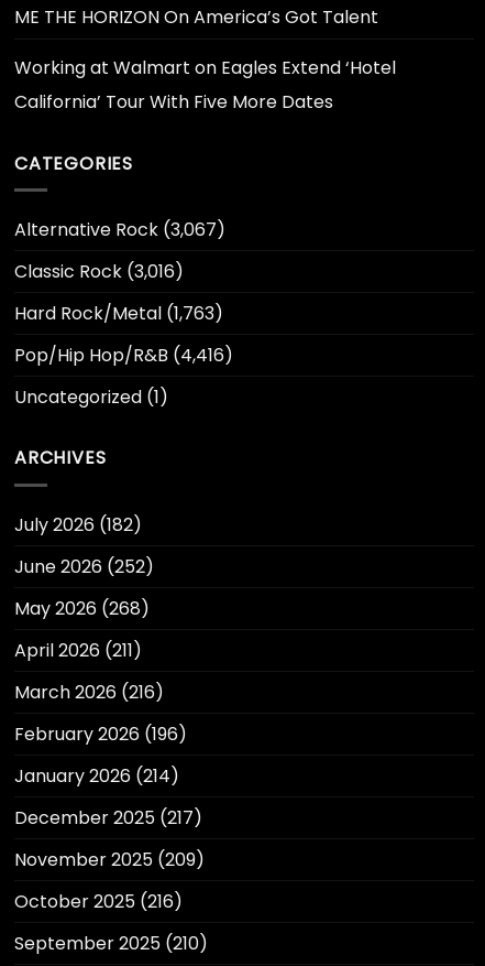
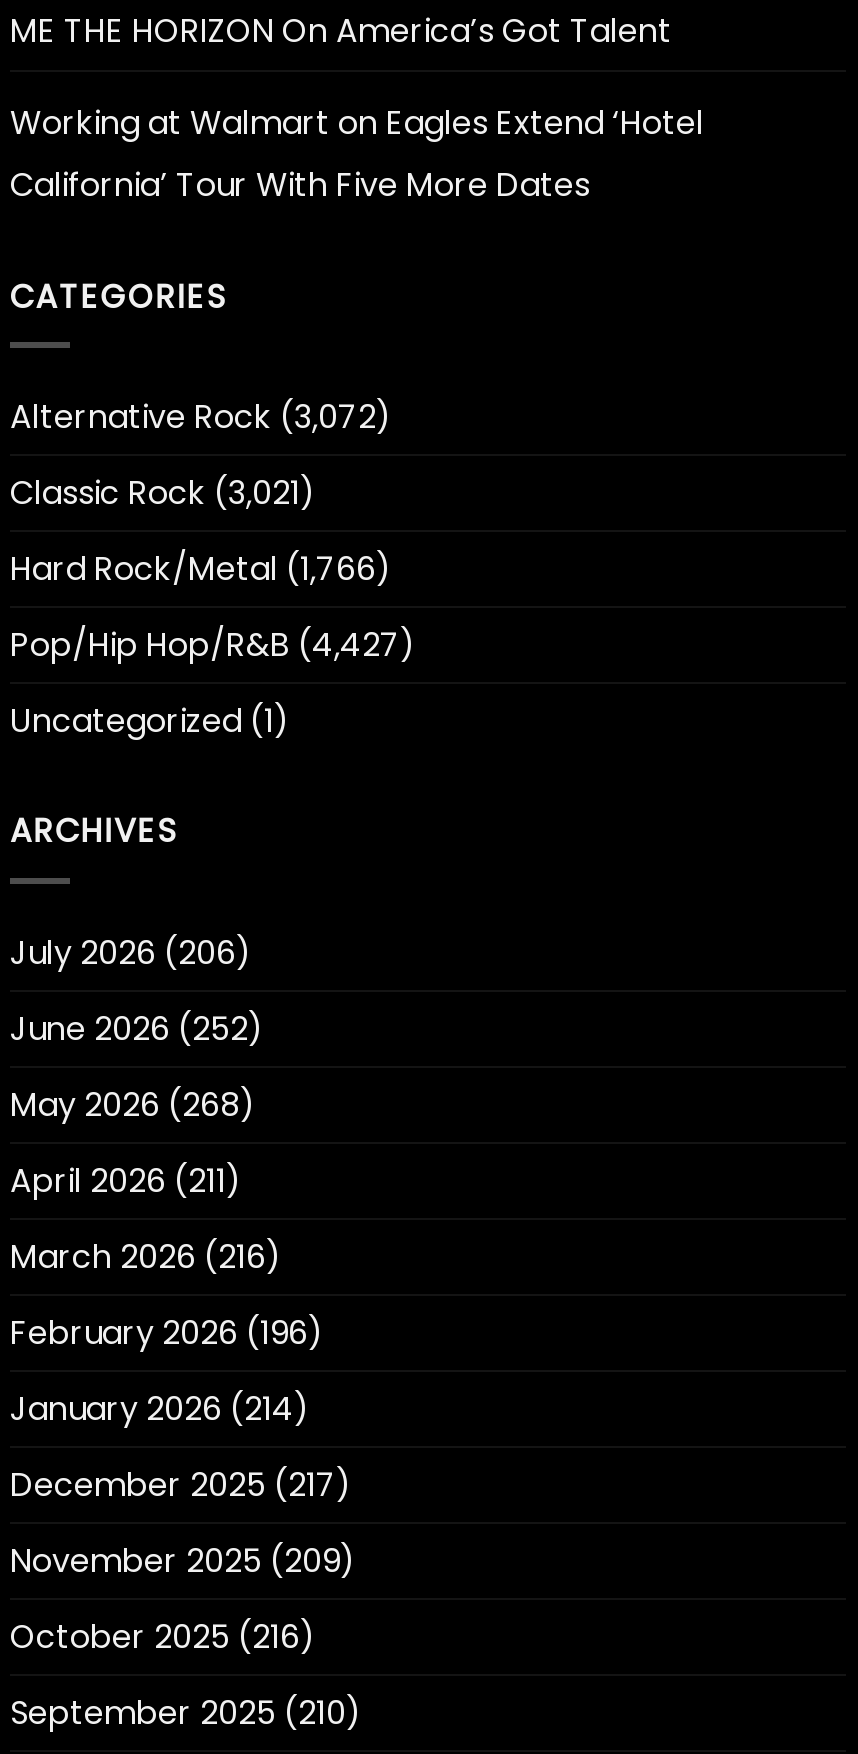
[14,218,225,243] Alternative Rock (3,067) -> [10,395,392,441] Alternative Rock (3,072)
[14,259,184,285] Classic Rock (3,016) -> [10,471,316,517] Classic Rock (3,021)
[14,301,223,327] Hard Rock/Metal (1,763) -> [10,547,392,593] Hard Rock/Metal (1,766)
[14,343,233,368] Pop/Hip Hop/R&B (4,416) -> [10,623,416,669] Pop/Hip Hop/R&B (4,427)
[14,512,142,538] July 2026 (182) -> [10,930,252,976] July 2026 (206)

